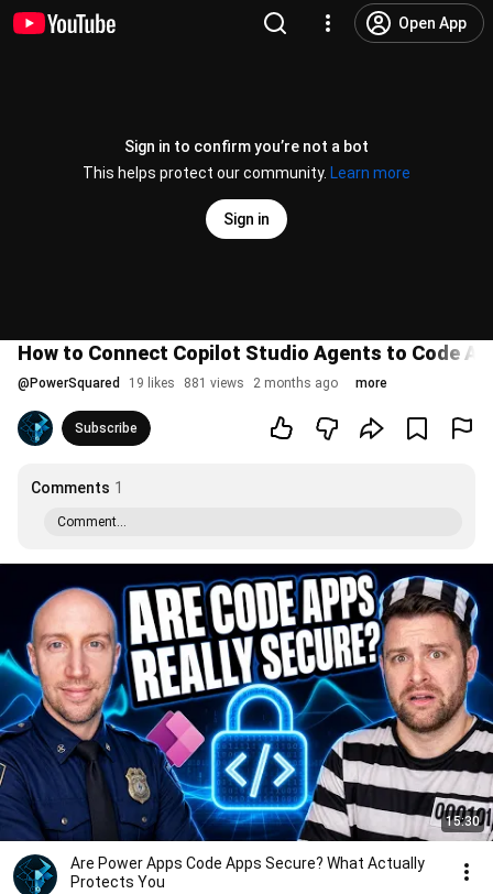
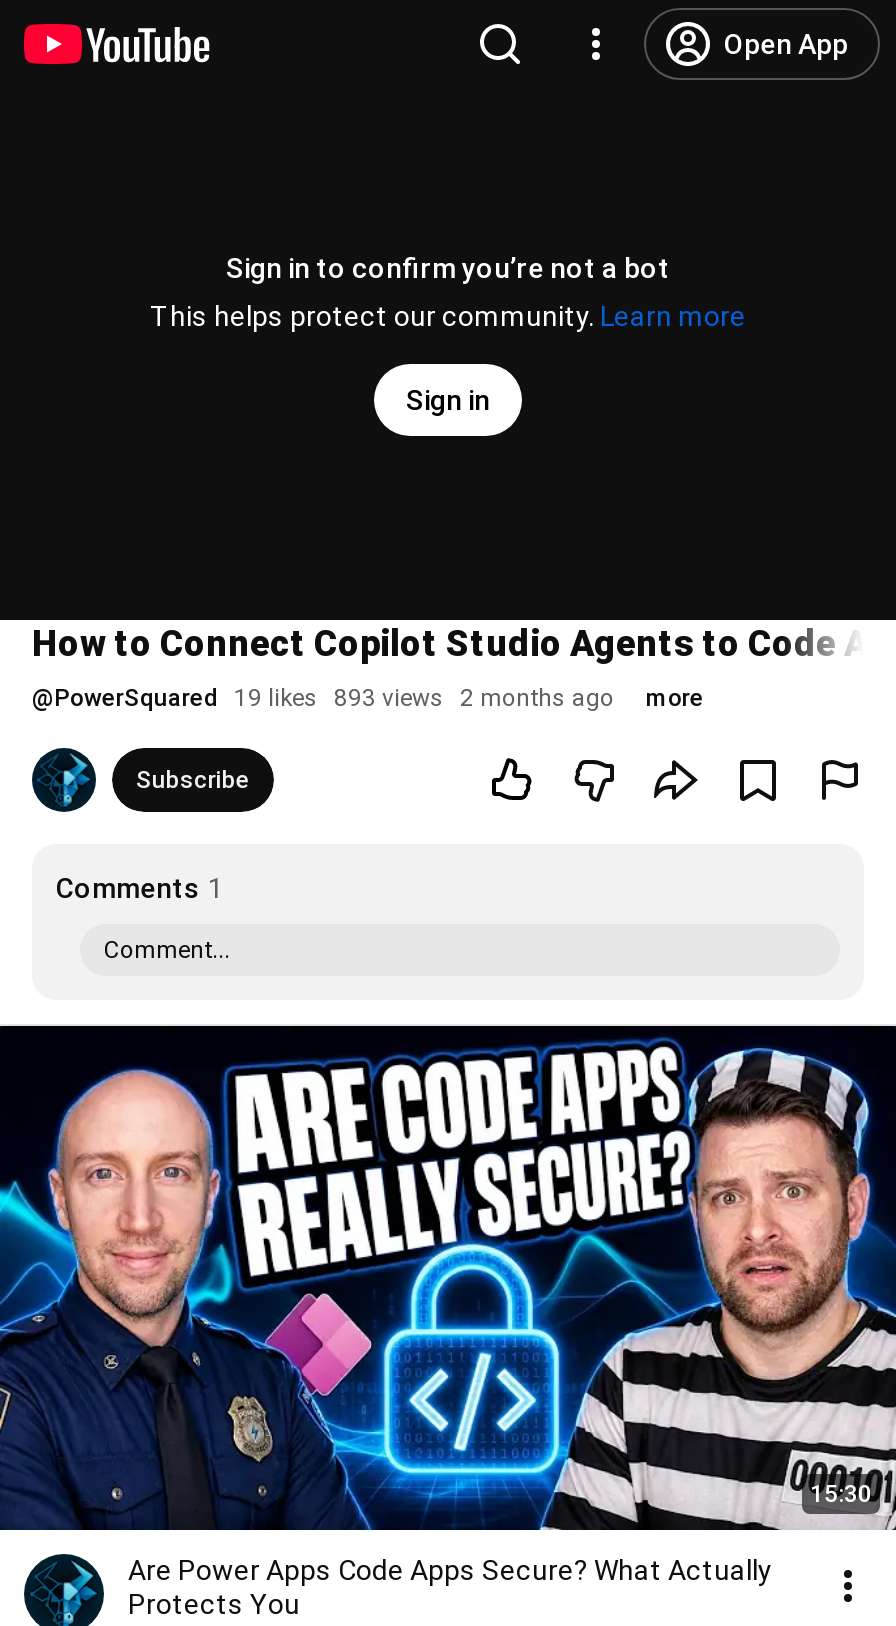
[18,375,338,391] @PowerSquared 19 likes 881 views 2 months ago -> [32,684,614,712] @PowerSquared 19 likes 893 views 2 months ago

